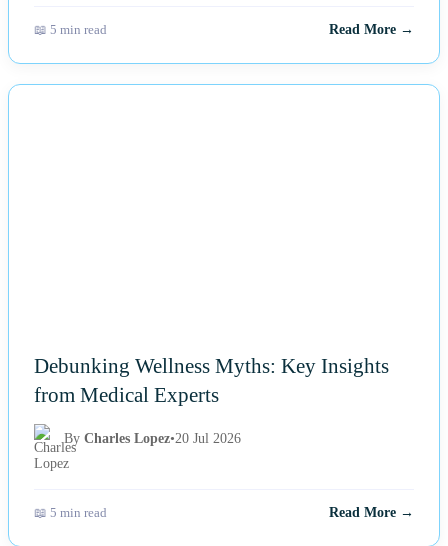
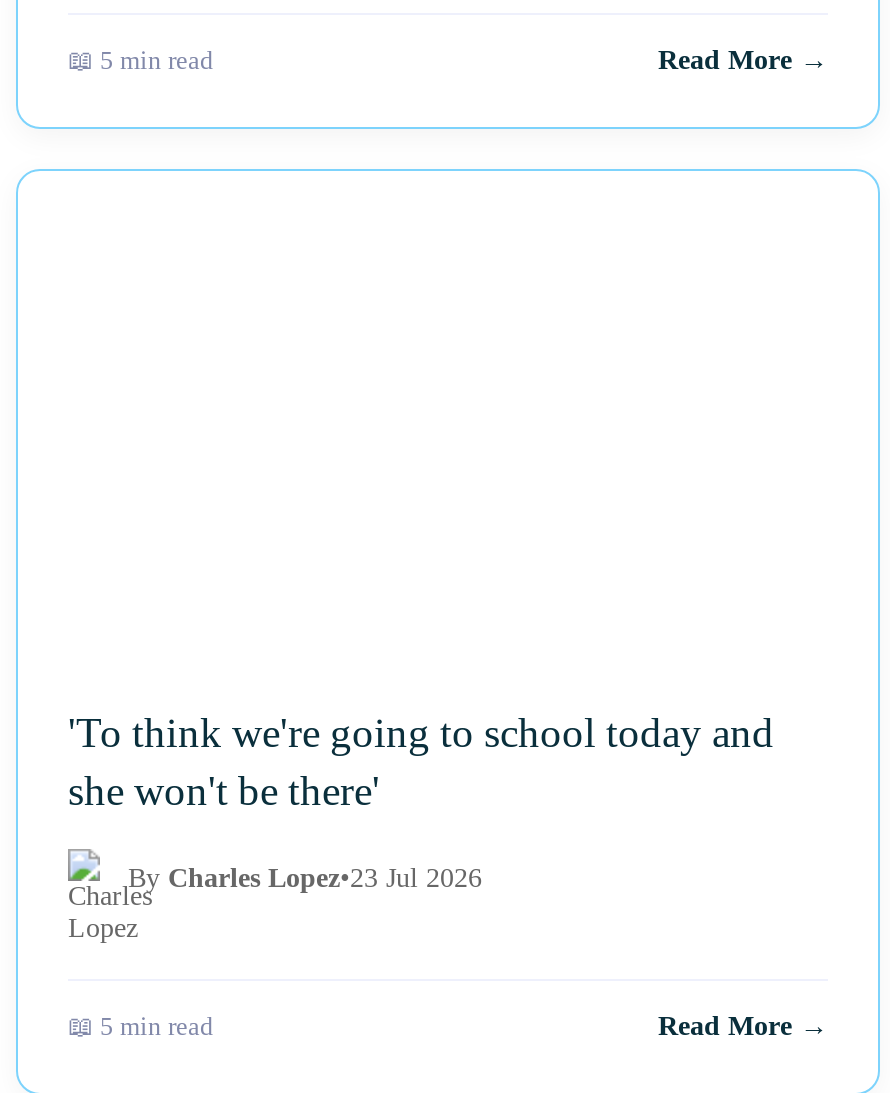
[34,354,389,406] Debunking Wellness Myths: Key Insights | from Medical Experts -> [68,709,774,813] 'To think we're going to school today and | she won't be there'
[64,431,241,446] By Charles Lopez•20 Jul 2026 -> [128,863,482,893] By Charles Lopez•23 Jul 2026

